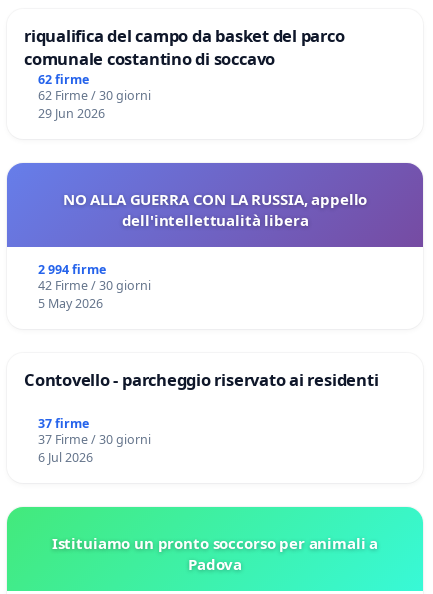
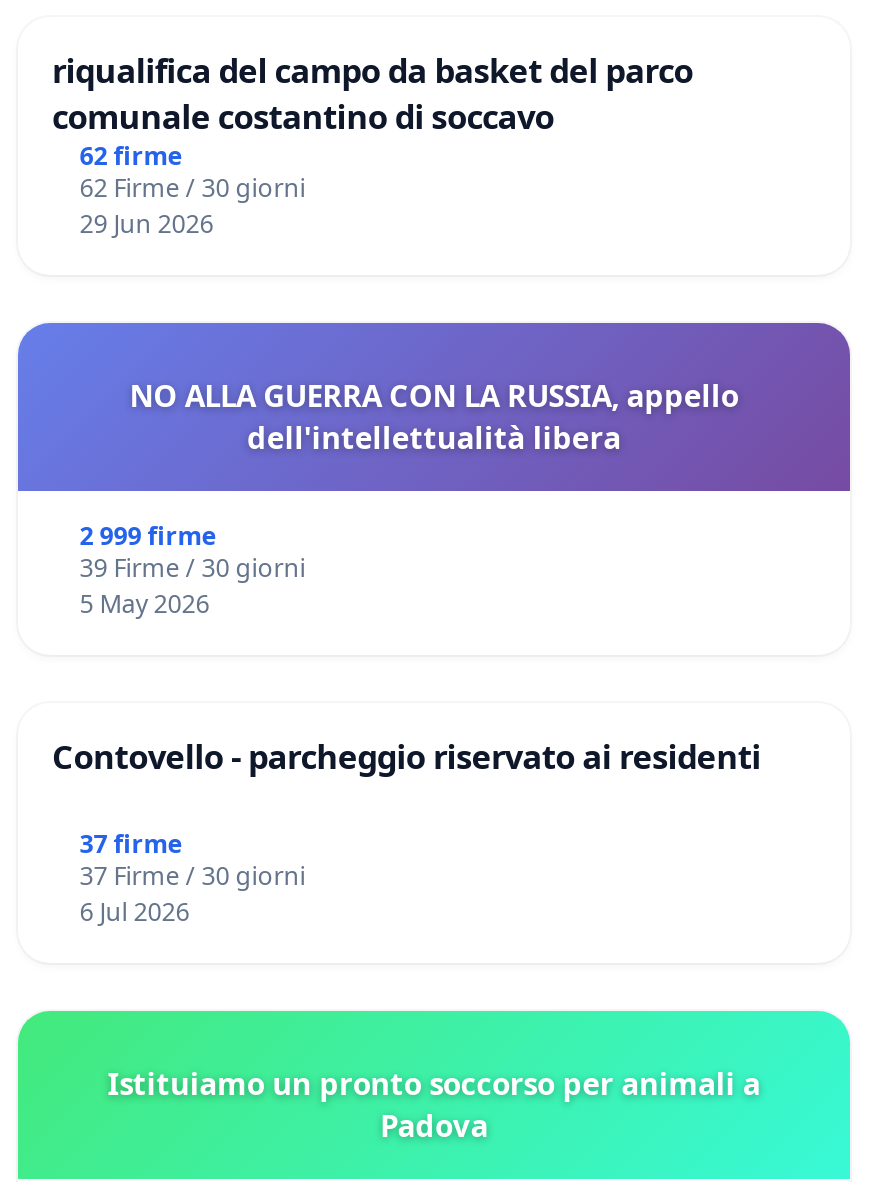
[38,261,106,278] 2 994 firme -> [80,520,216,554] 2 999 firme
[38,277,151,294] 42 Firme / 30 giorni -> [80,552,306,586] 39 Firme / 30 giorni

